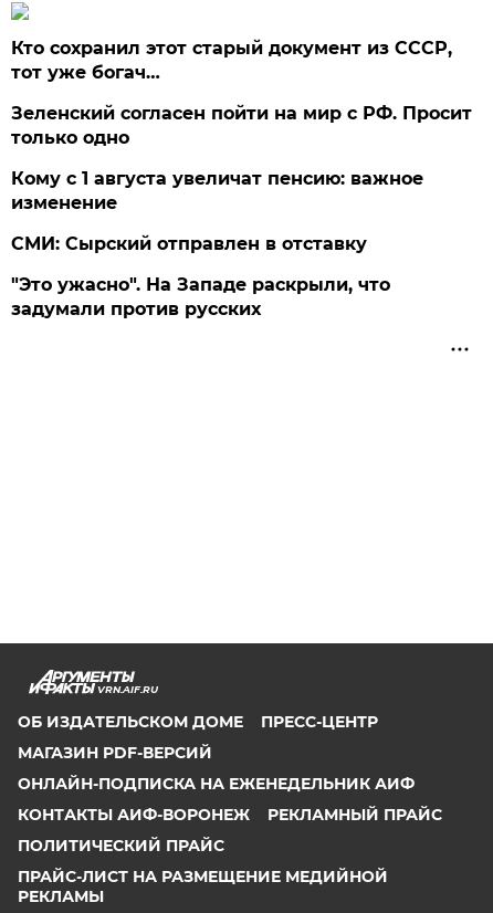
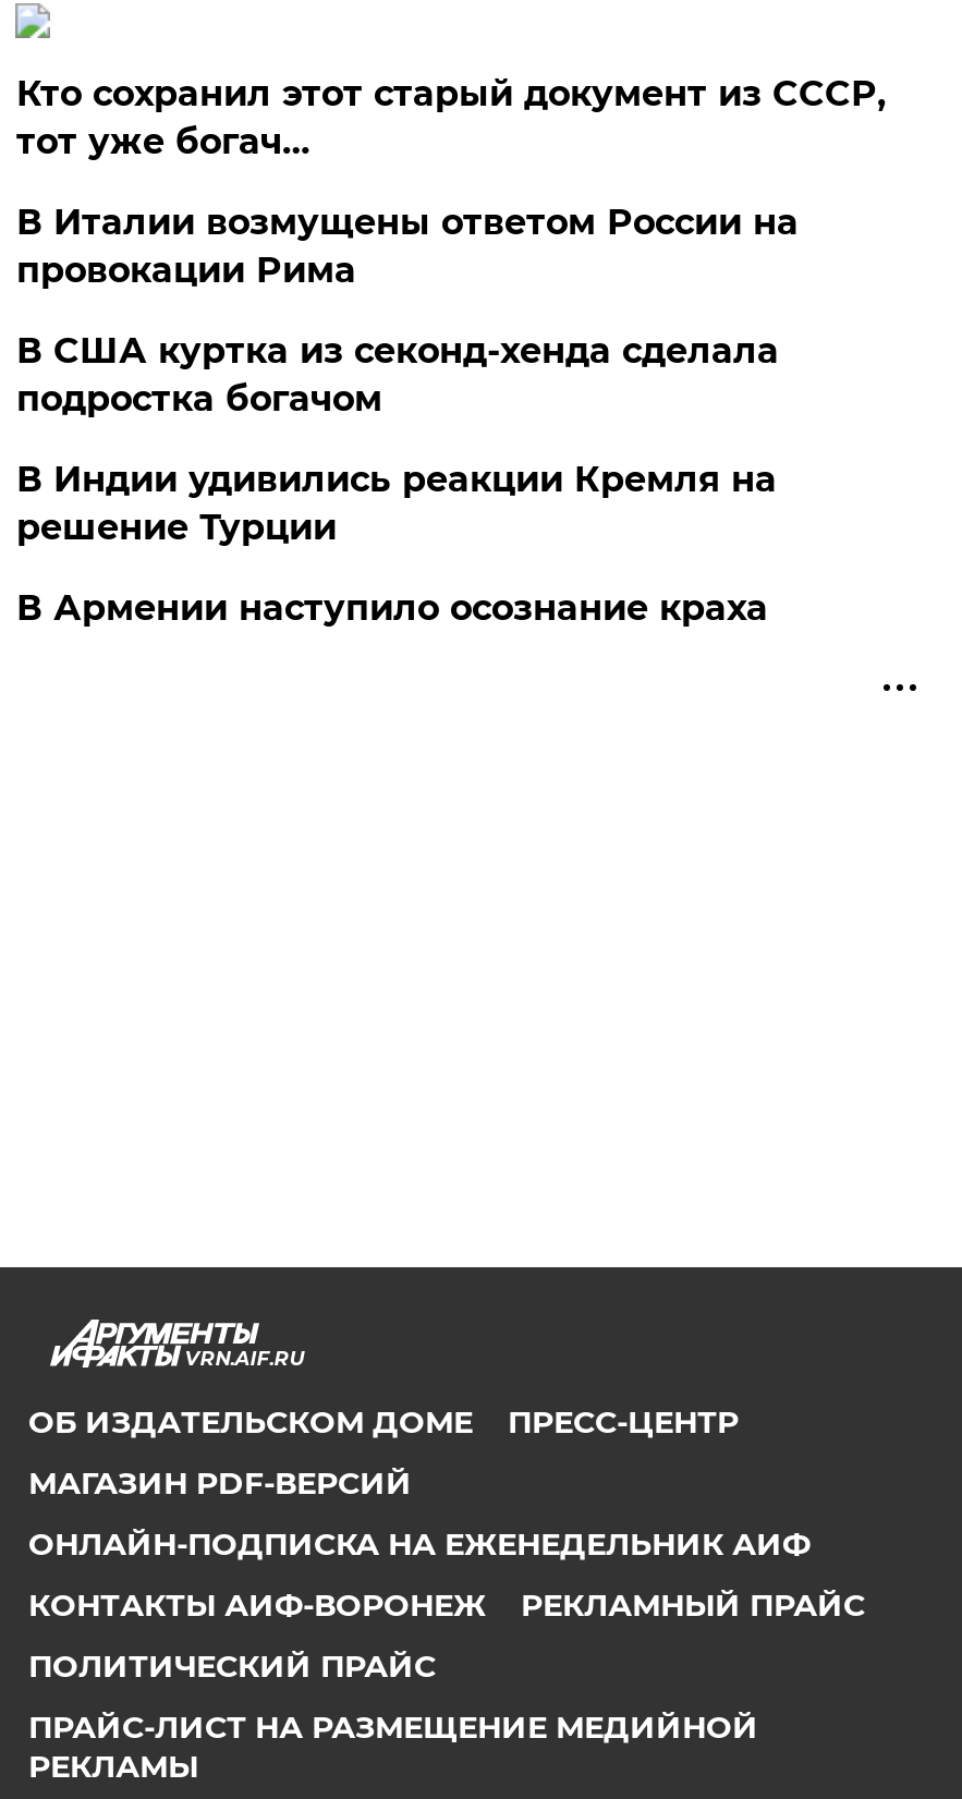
[11,103,472,148] Зеленский согласен пойти на мир с РФ. Просит | только одно -> [16,201,798,291] В Италии возмущены ответом России на | провокации Рима
[11,168,424,213] Кому с 1 августа увеличат пенсию: важное | изменение -> [16,330,779,419] В США куртка из секонд-хенда сделала | подростка богачом
[11,233,367,254] СМИ: Сырский отправлен в отставку -> [16,459,777,548] В Индии удивились реакции Кремля на | решение Турции
[11,274,391,319] "Это ужасно". На Западе раскрыли, что | задумали против русских -> [16,587,768,629] В Армении наступило осознание краха

